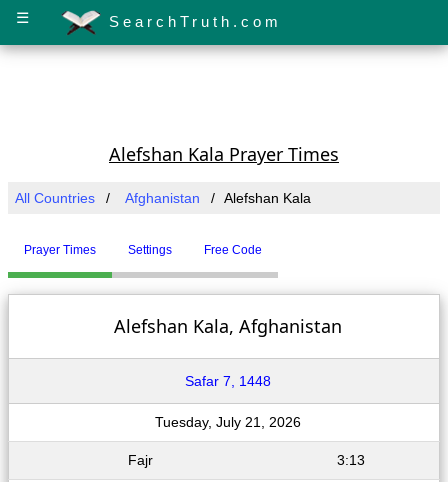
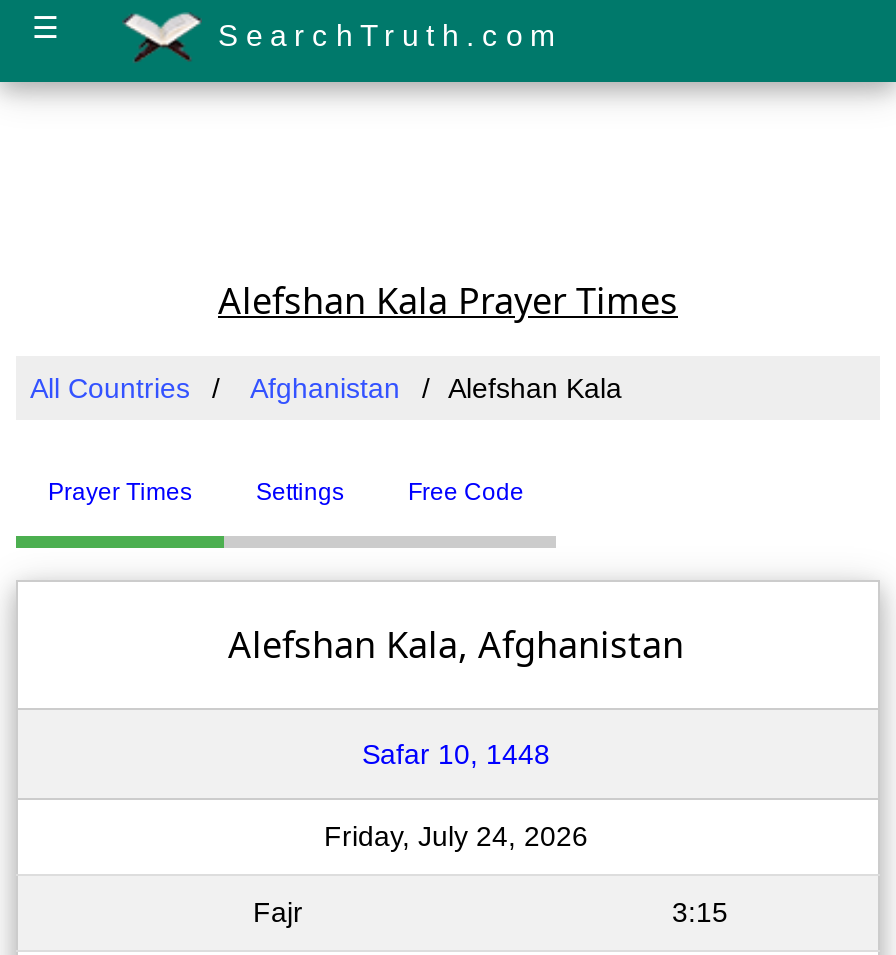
[185,373,271,389] Safar 7, 1448 -> [362,738,550,770] Safar 10, 1448
[155,414,301,430] Tuesday, July 21, 2026 -> [324,820,588,852] Friday, July 24, 2026
[337,452,365,468] 3:13 -> [672,896,728,928] 3:15

